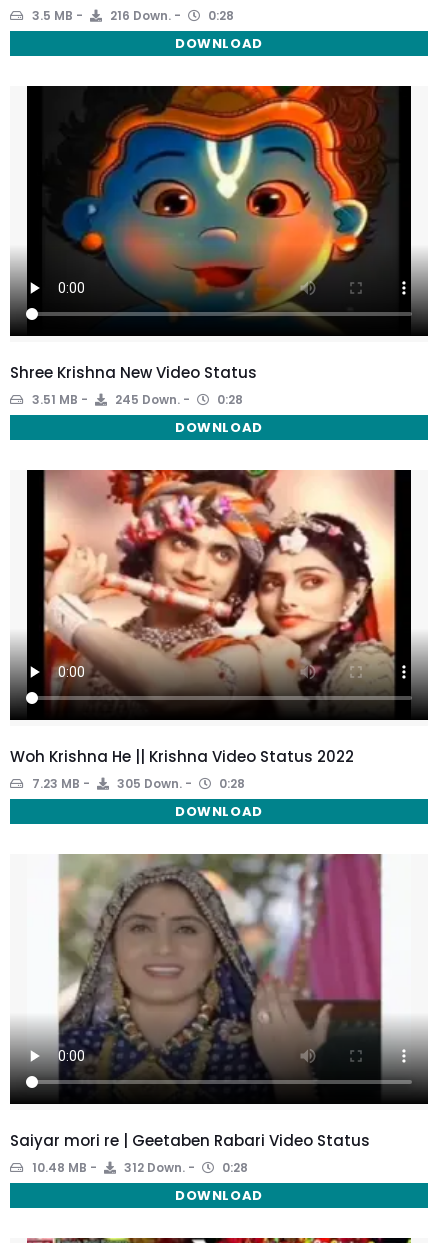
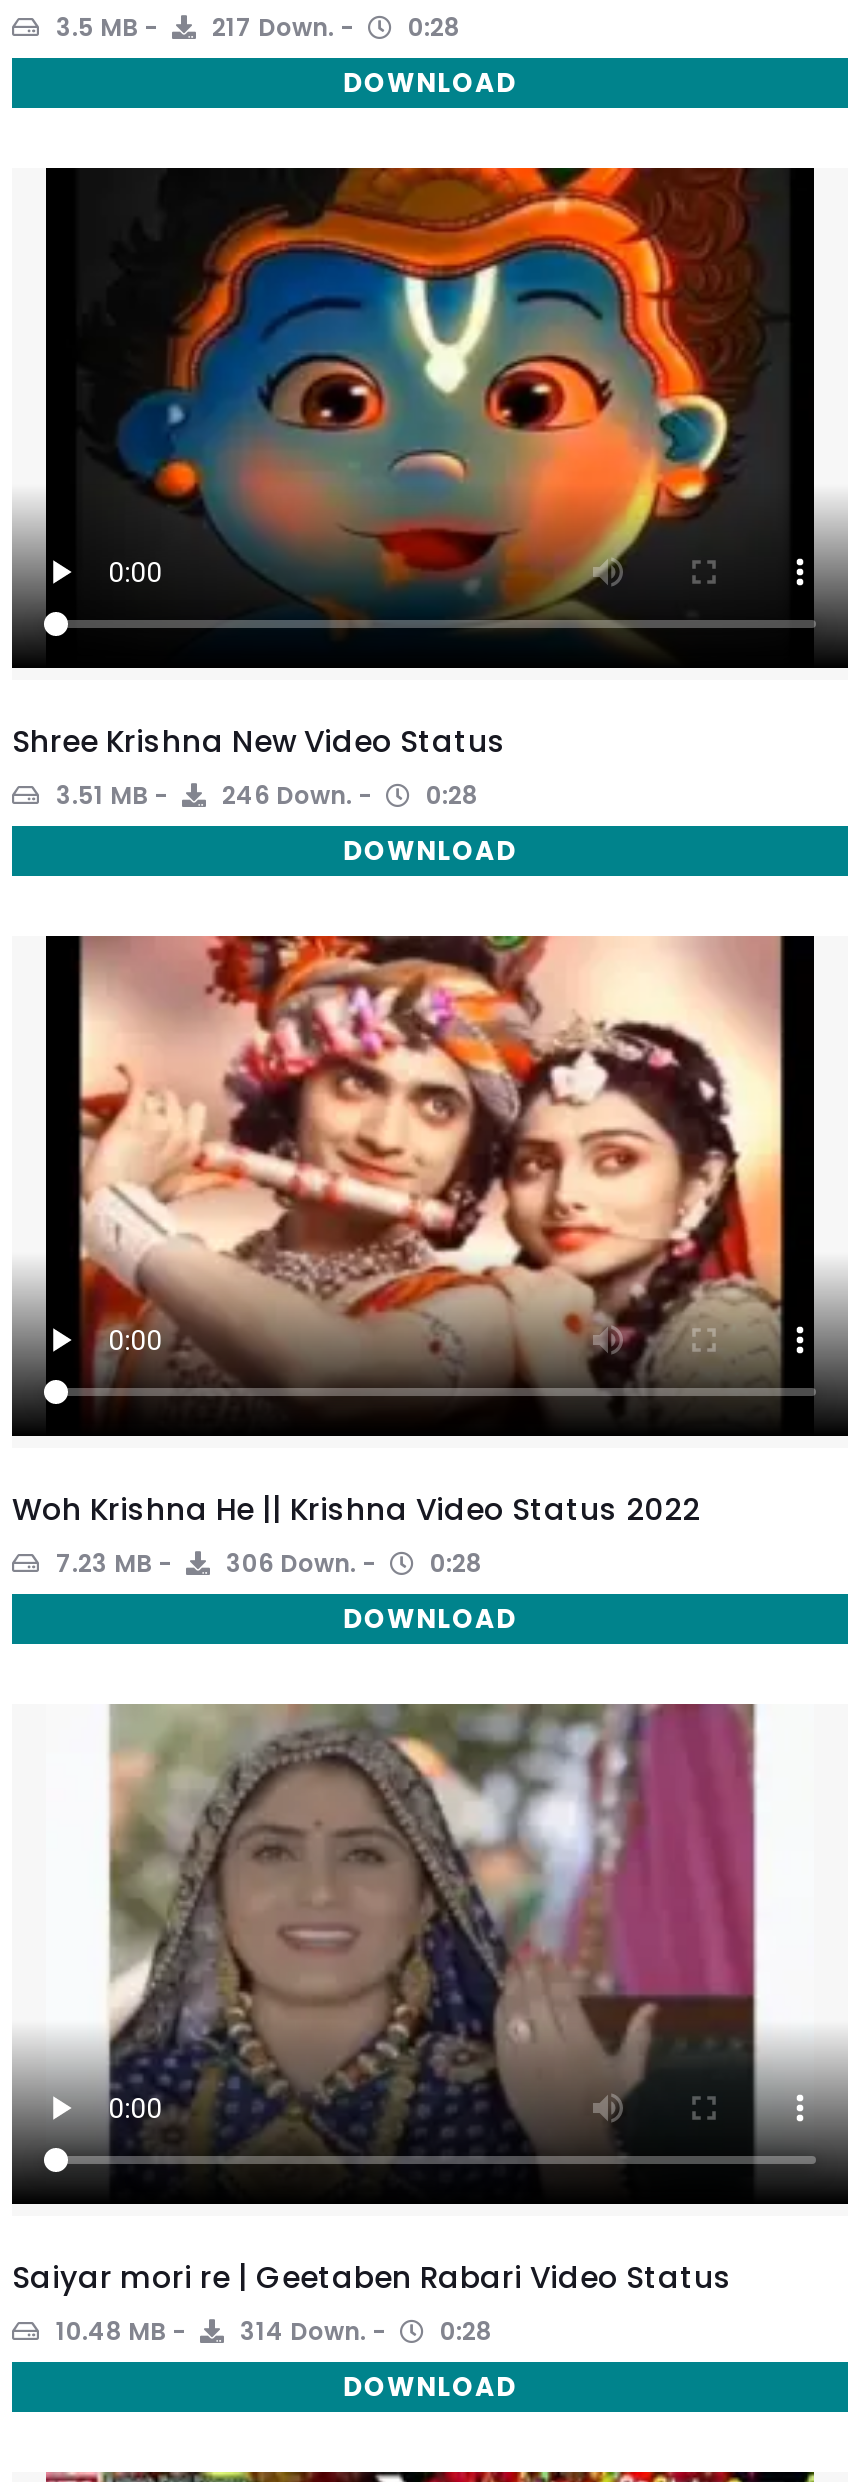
[29,7,234,24] 3.5 MB 216 Down. 0:28 -> [50,9,460,43] 3.5 MB 217 Down. 0:28
[29,391,243,408] 3.51 MB 245 Down. 0:28 -> [50,777,478,811] 3.51 MB 246 Down. 0:28
[29,775,245,792] 7.23 MB 305 Down. 0:28 -> [50,1545,482,1579] 7.23 MB 306 Down. 0:28
[29,1159,248,1176] 10.48 MB 312 Down. 0:28 -> [50,2313,492,2347] 10.48 MB 314 Down. 0:28

